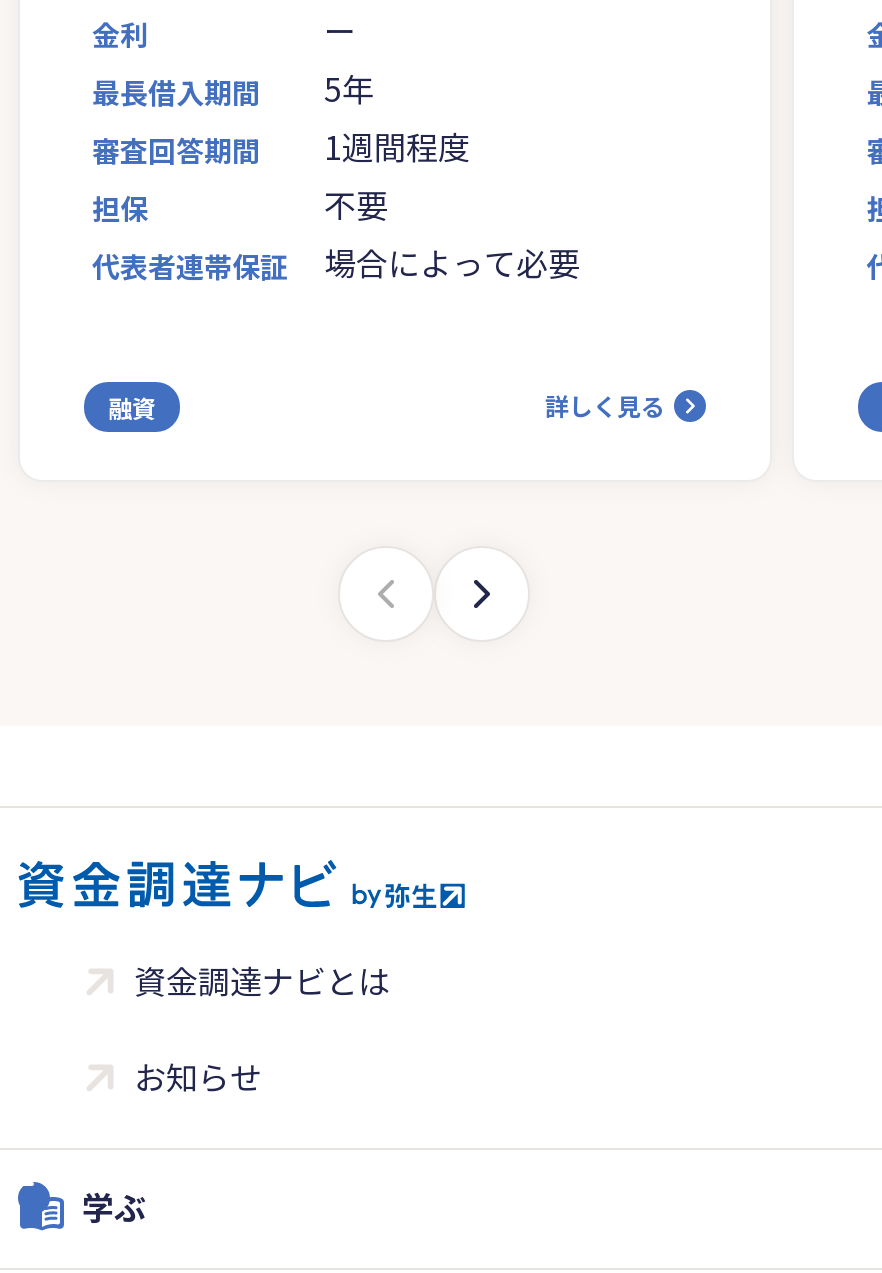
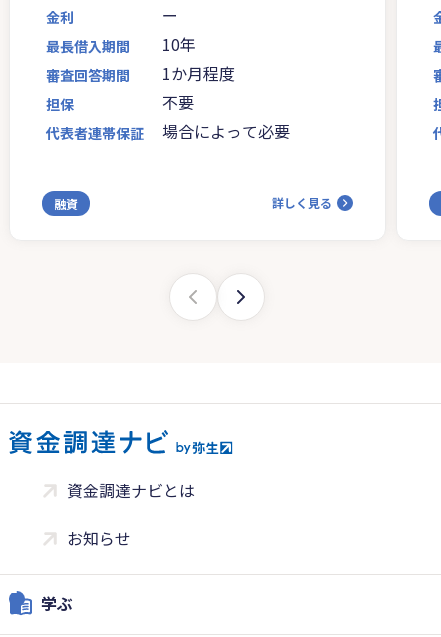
[92,63,374,111] 最長借入期間 5年 -> [46,32,196,56] 最長借入期間 10年
[92,121,470,169] 審査回答期間 1週間程度 -> [46,61,235,85] 審査回答期間 1か月程度

